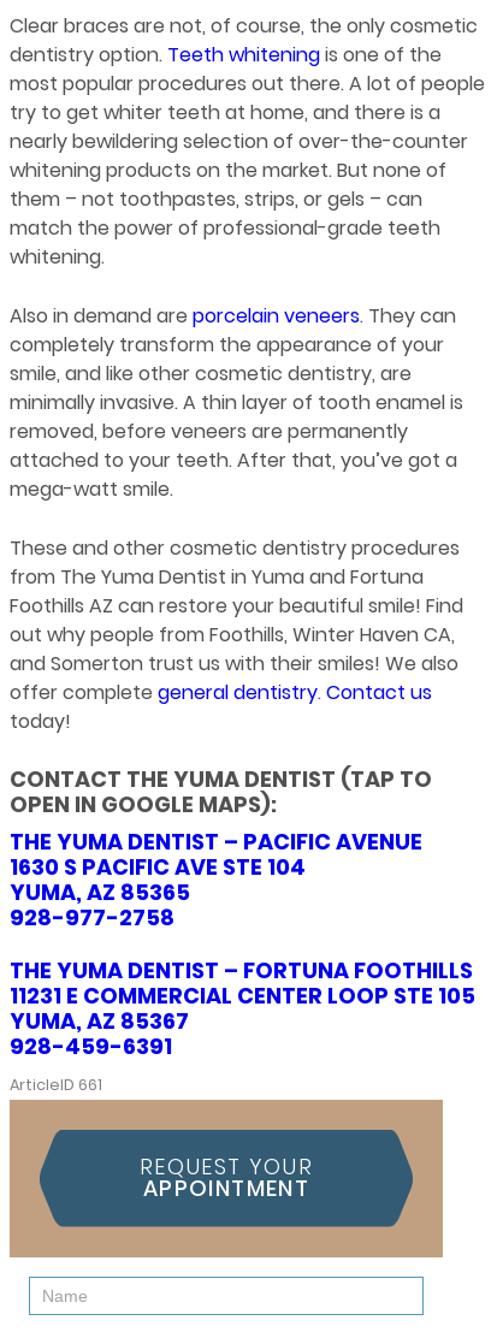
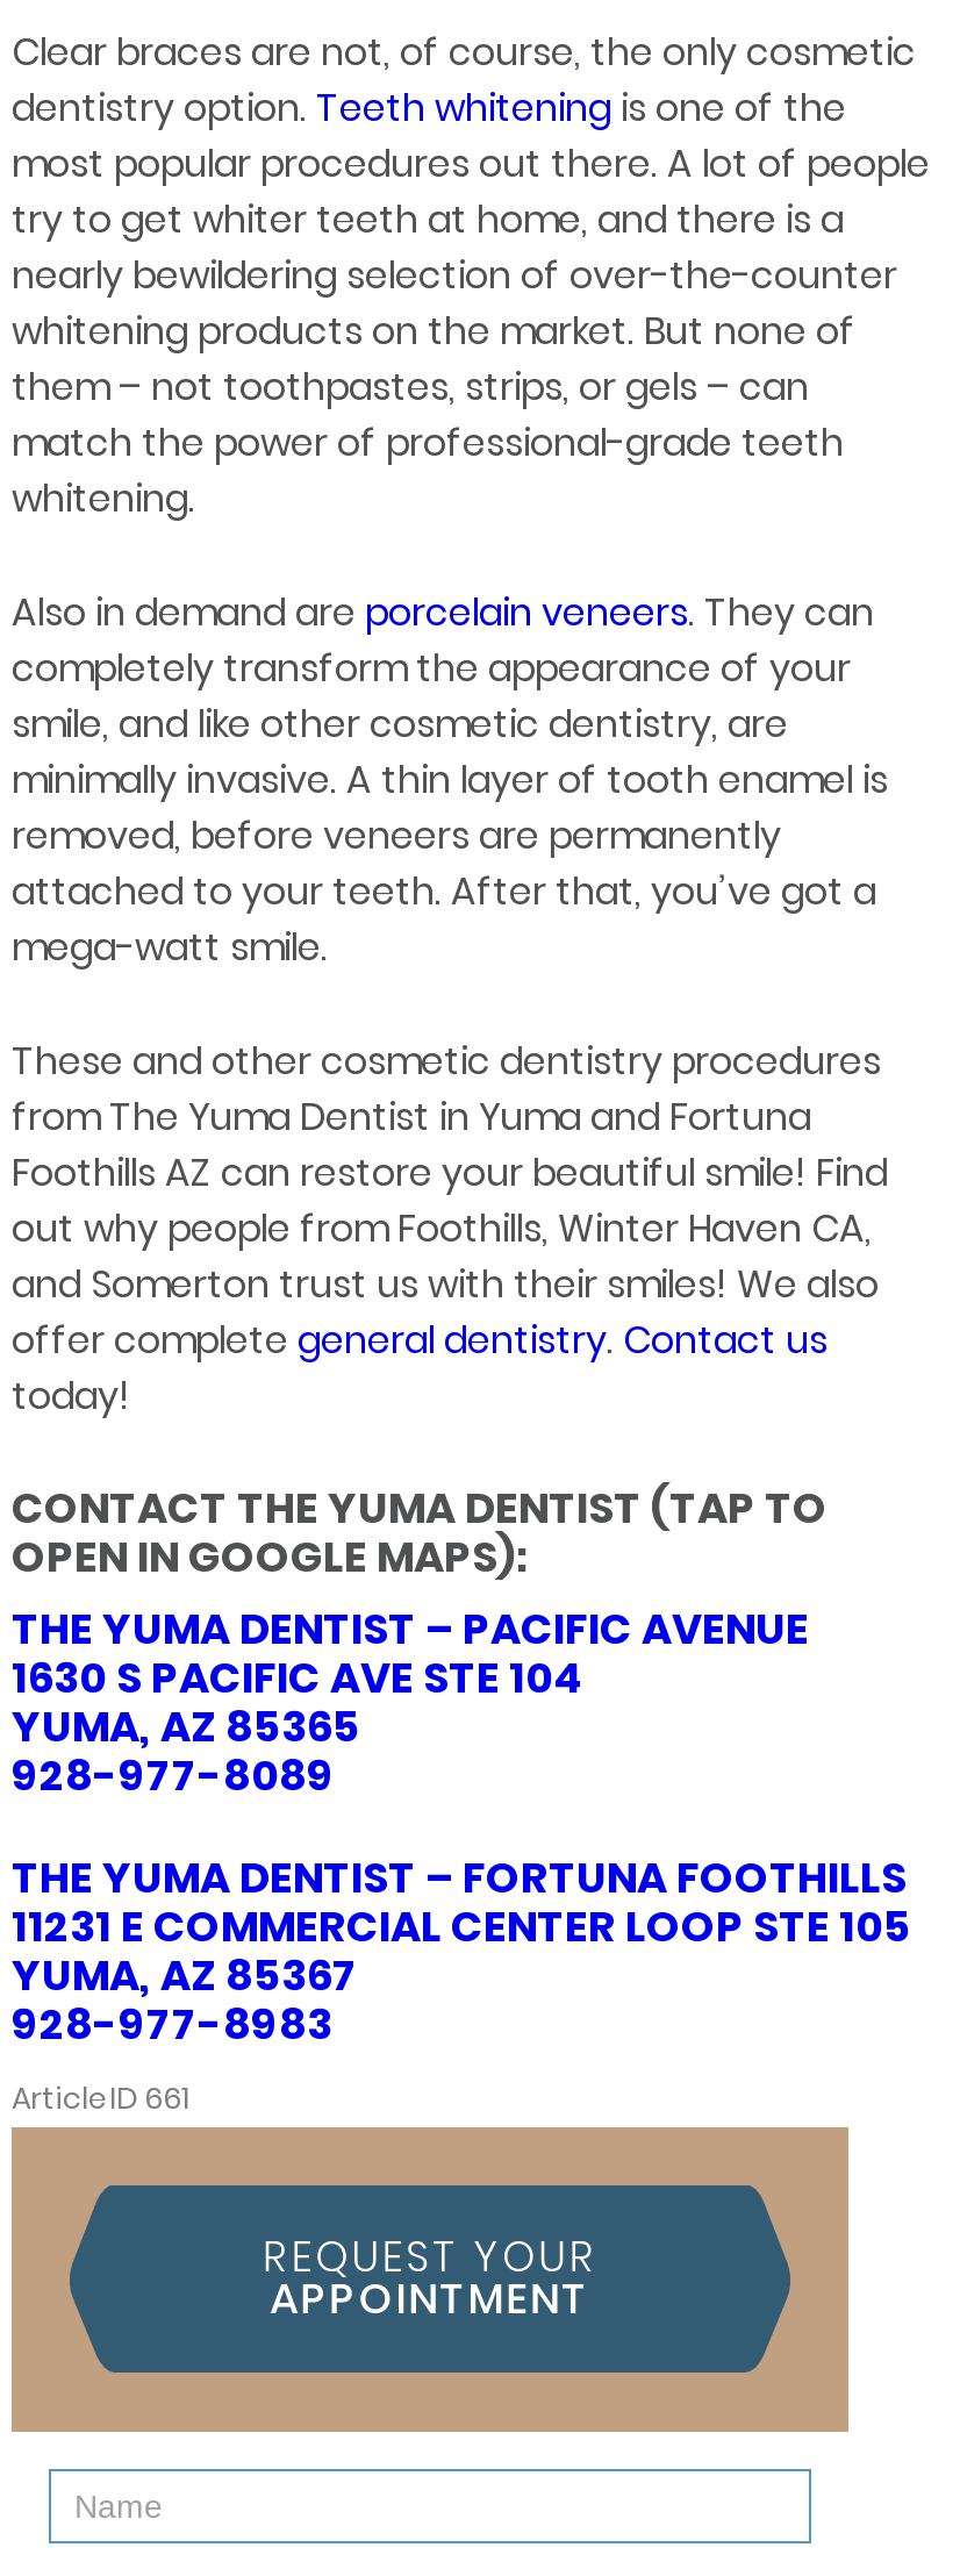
[10,902,174,933] 928-977-2758 -> [12,1746,335,1804] 928-977-8089
[10,1031,172,1061] 928-459-6391 -> [12,1994,332,2052] 928-977-8983

